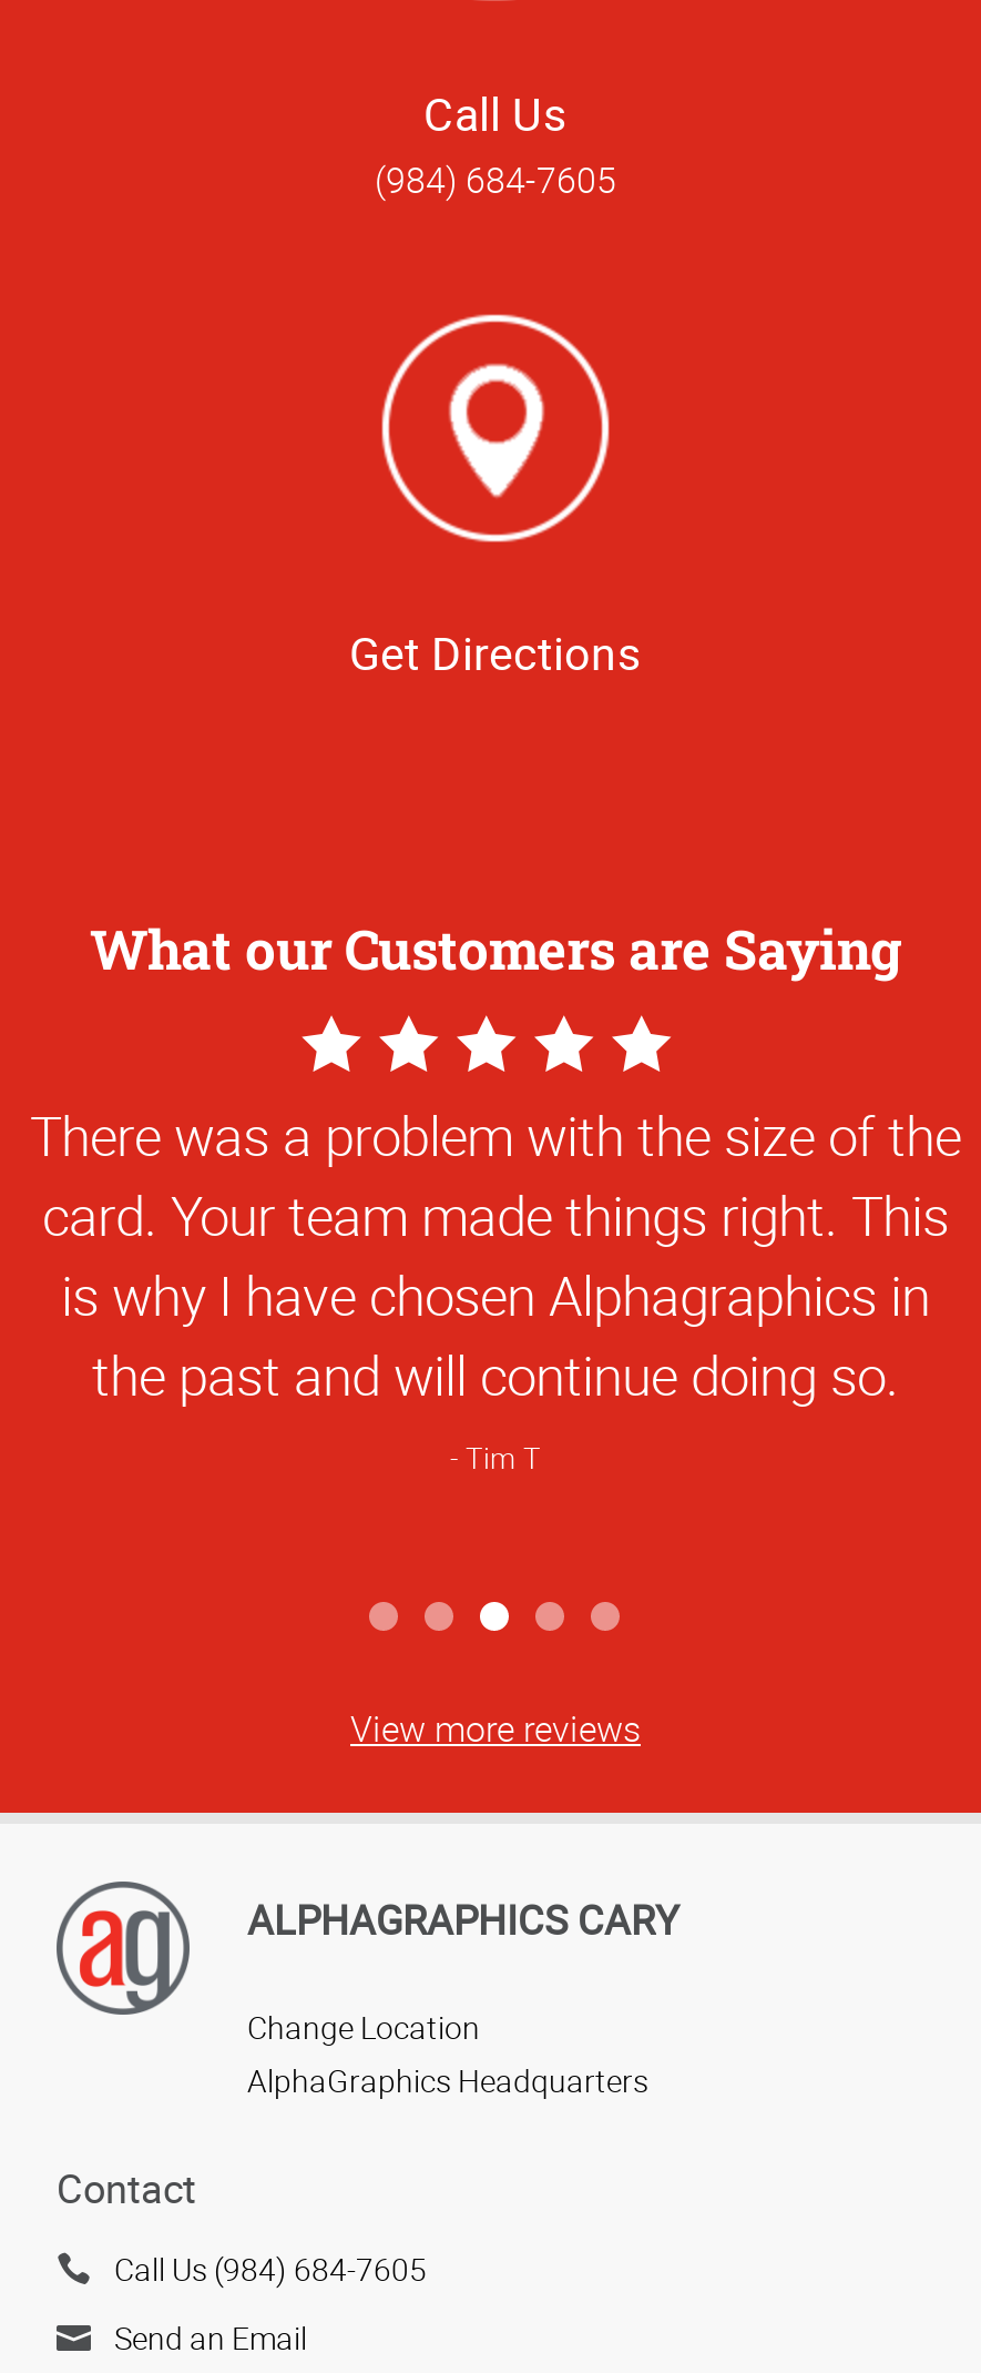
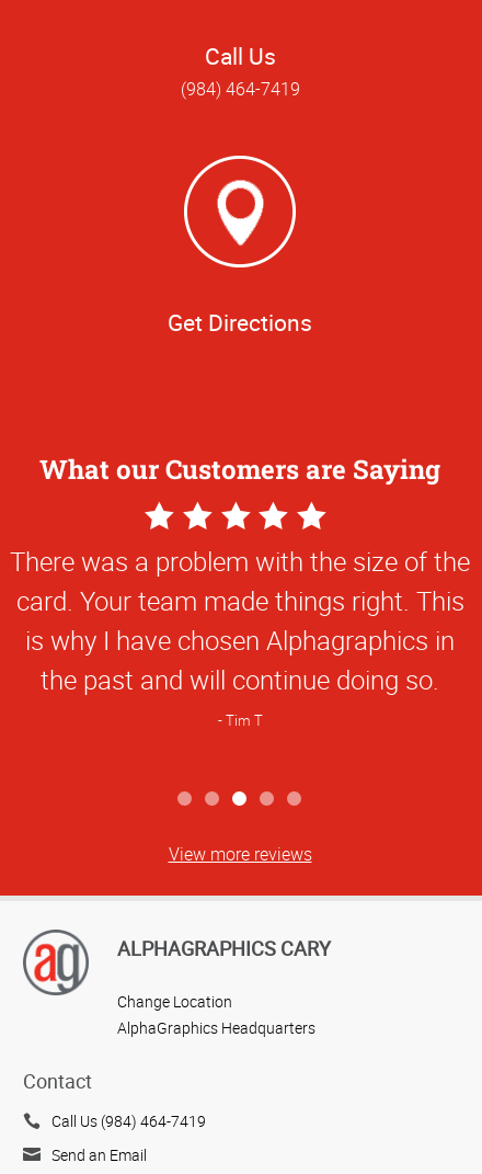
[375,155,616,204] (984) 684-7605 -> [180,77,300,101] (984) 464-7419
[114,2249,427,2291] Call Us (984) 684-7605 -> [51,1111,206,1132] Call Us (984) 464-7419

